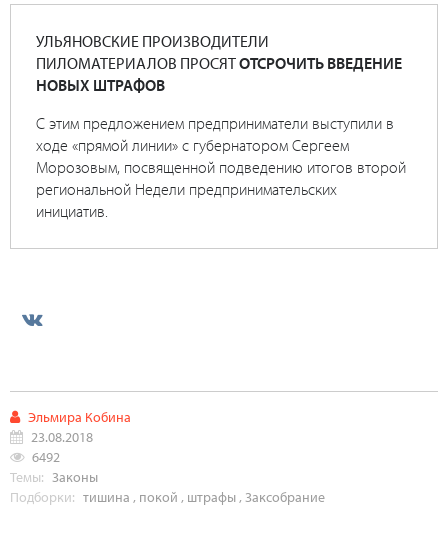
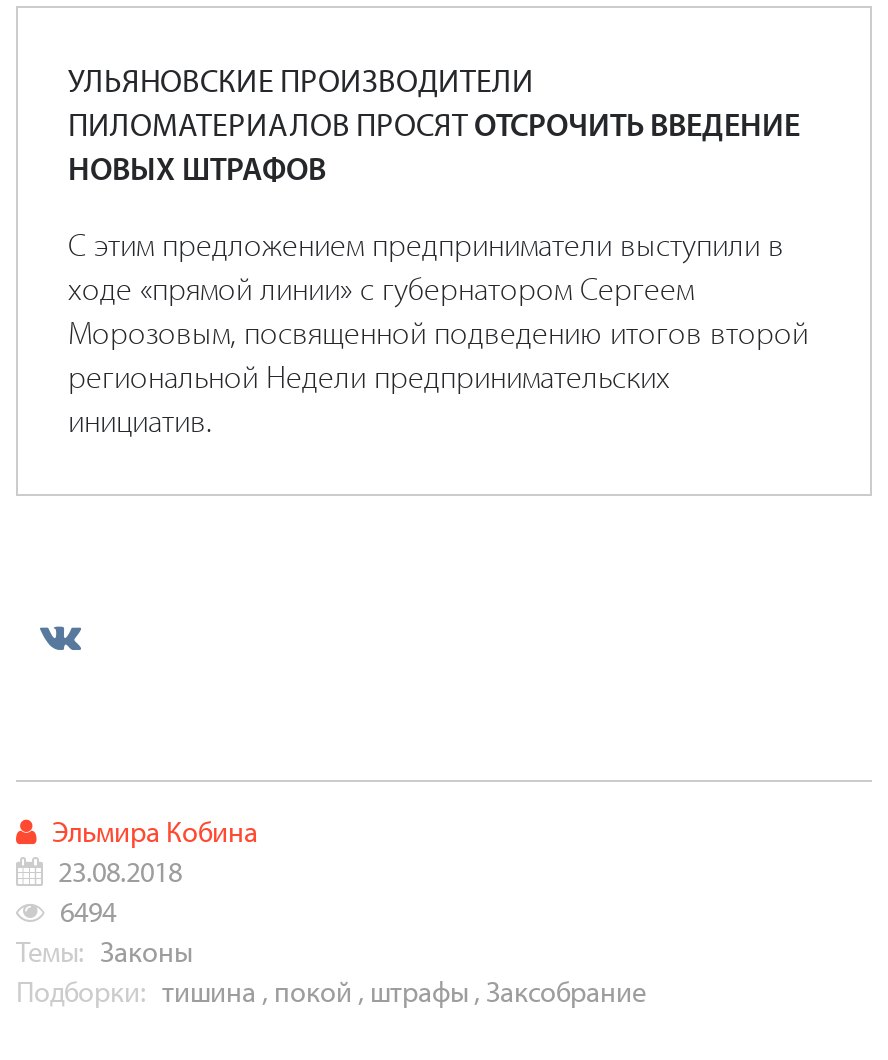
[29,447,60,466] 6492 -> [54,891,116,929] 6494

